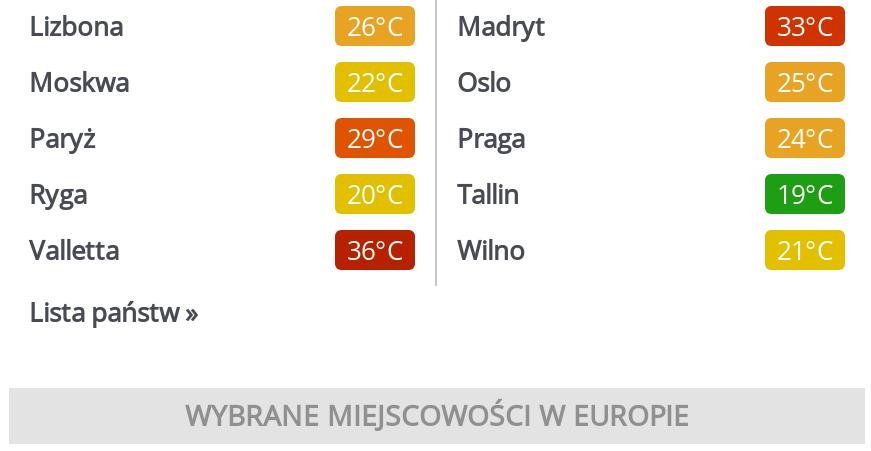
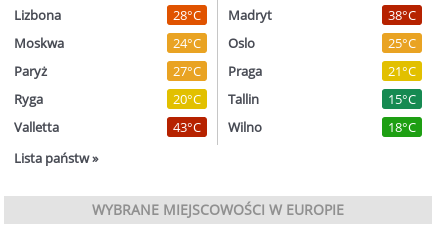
[347,9,545,45] 26°C Madryt -> [173,6,272,24] 28°C Madryt
[777,9,833,45] 33°C -> [388,6,416,24] 38°C
[347,65,511,101] 22°C Oslo -> [173,34,255,52] 24°C Oslo
[347,121,525,157] 29°C Praga -> [173,62,262,80] 27°C Praga
[777,121,833,157] 24°C -> [388,62,416,80] 21°C
[777,177,833,213] 19°C -> [388,90,416,108] 15°C
[347,233,525,269] 36°C Wilno -> [173,118,262,136] 43°C Wilno
[777,233,833,269] 21°C -> [388,118,416,136] 18°C

